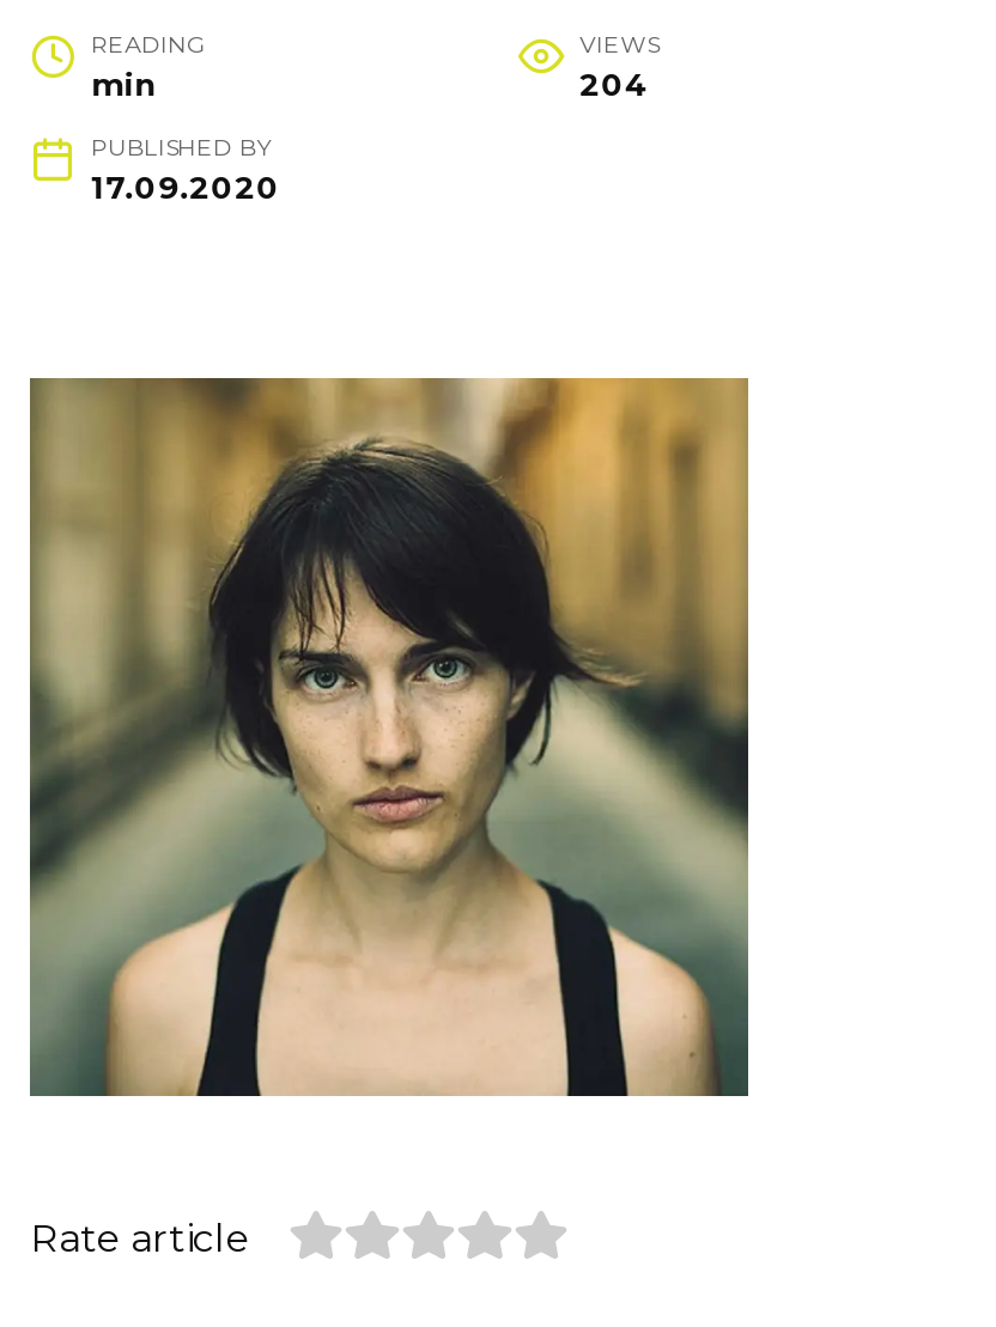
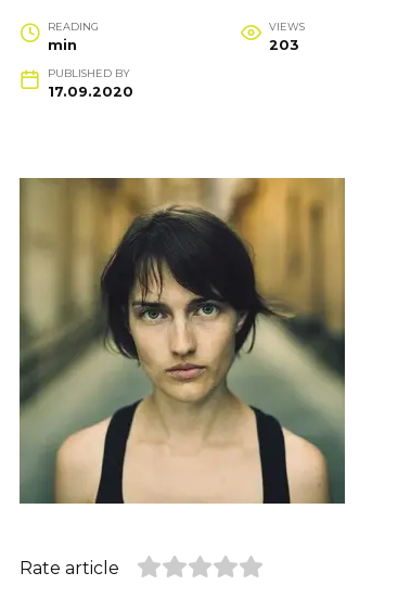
[580,66,649,102] 204 -> [269,36,299,53] 203

